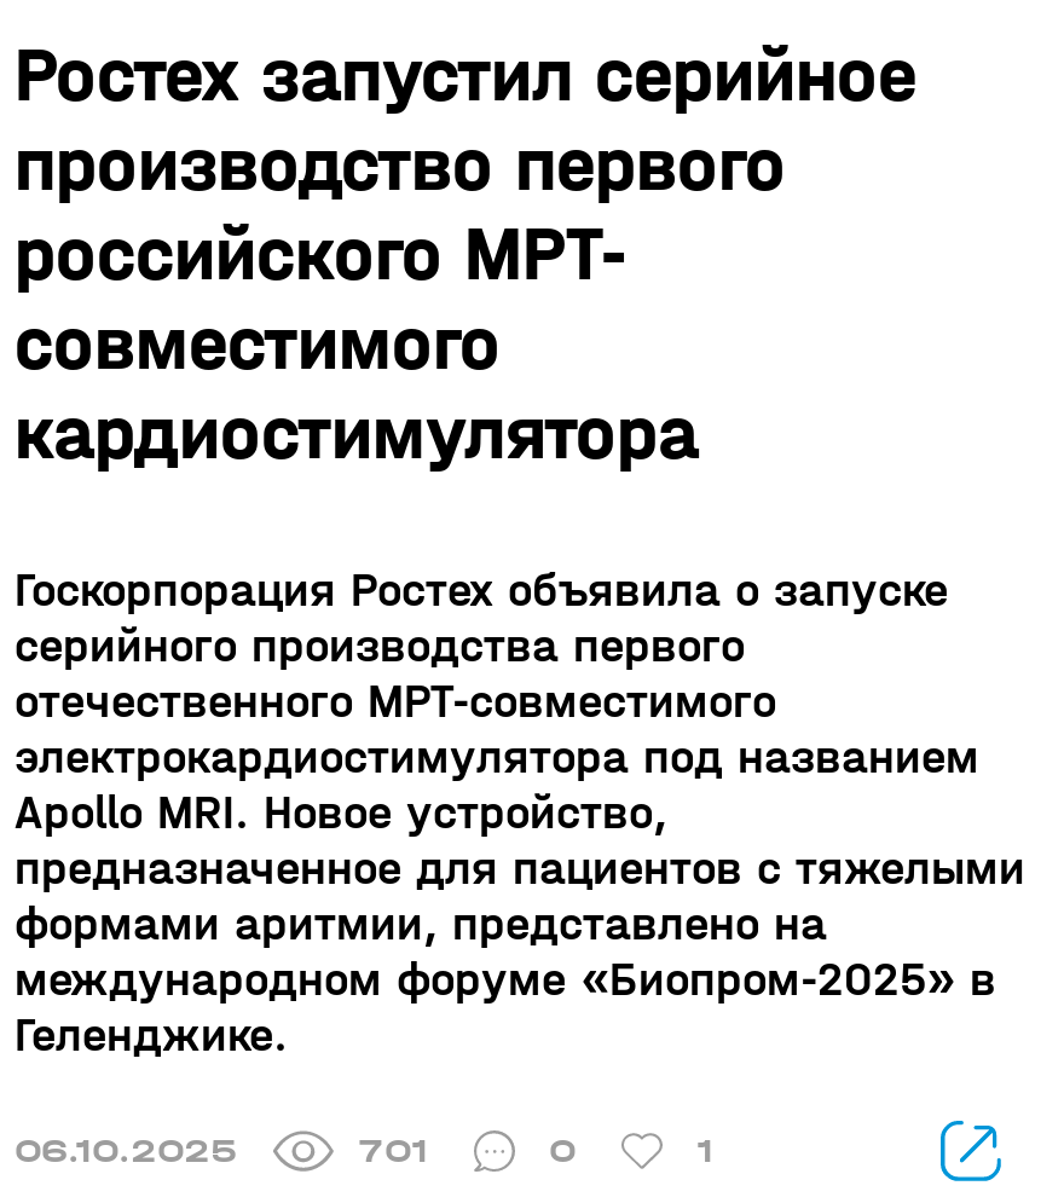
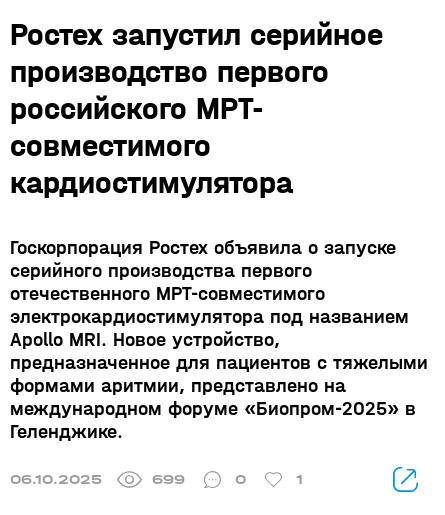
[358,1130,428,1172] 701 -> [152,471,185,488] 699

